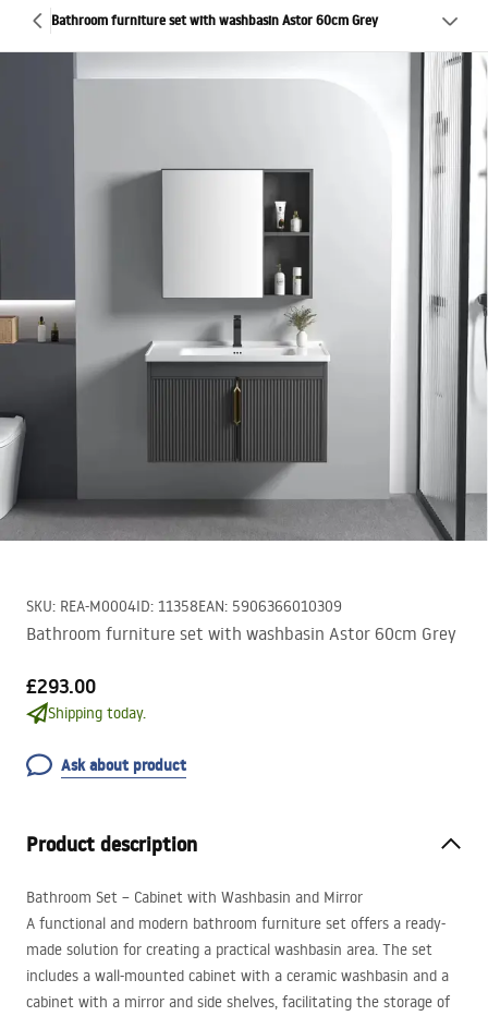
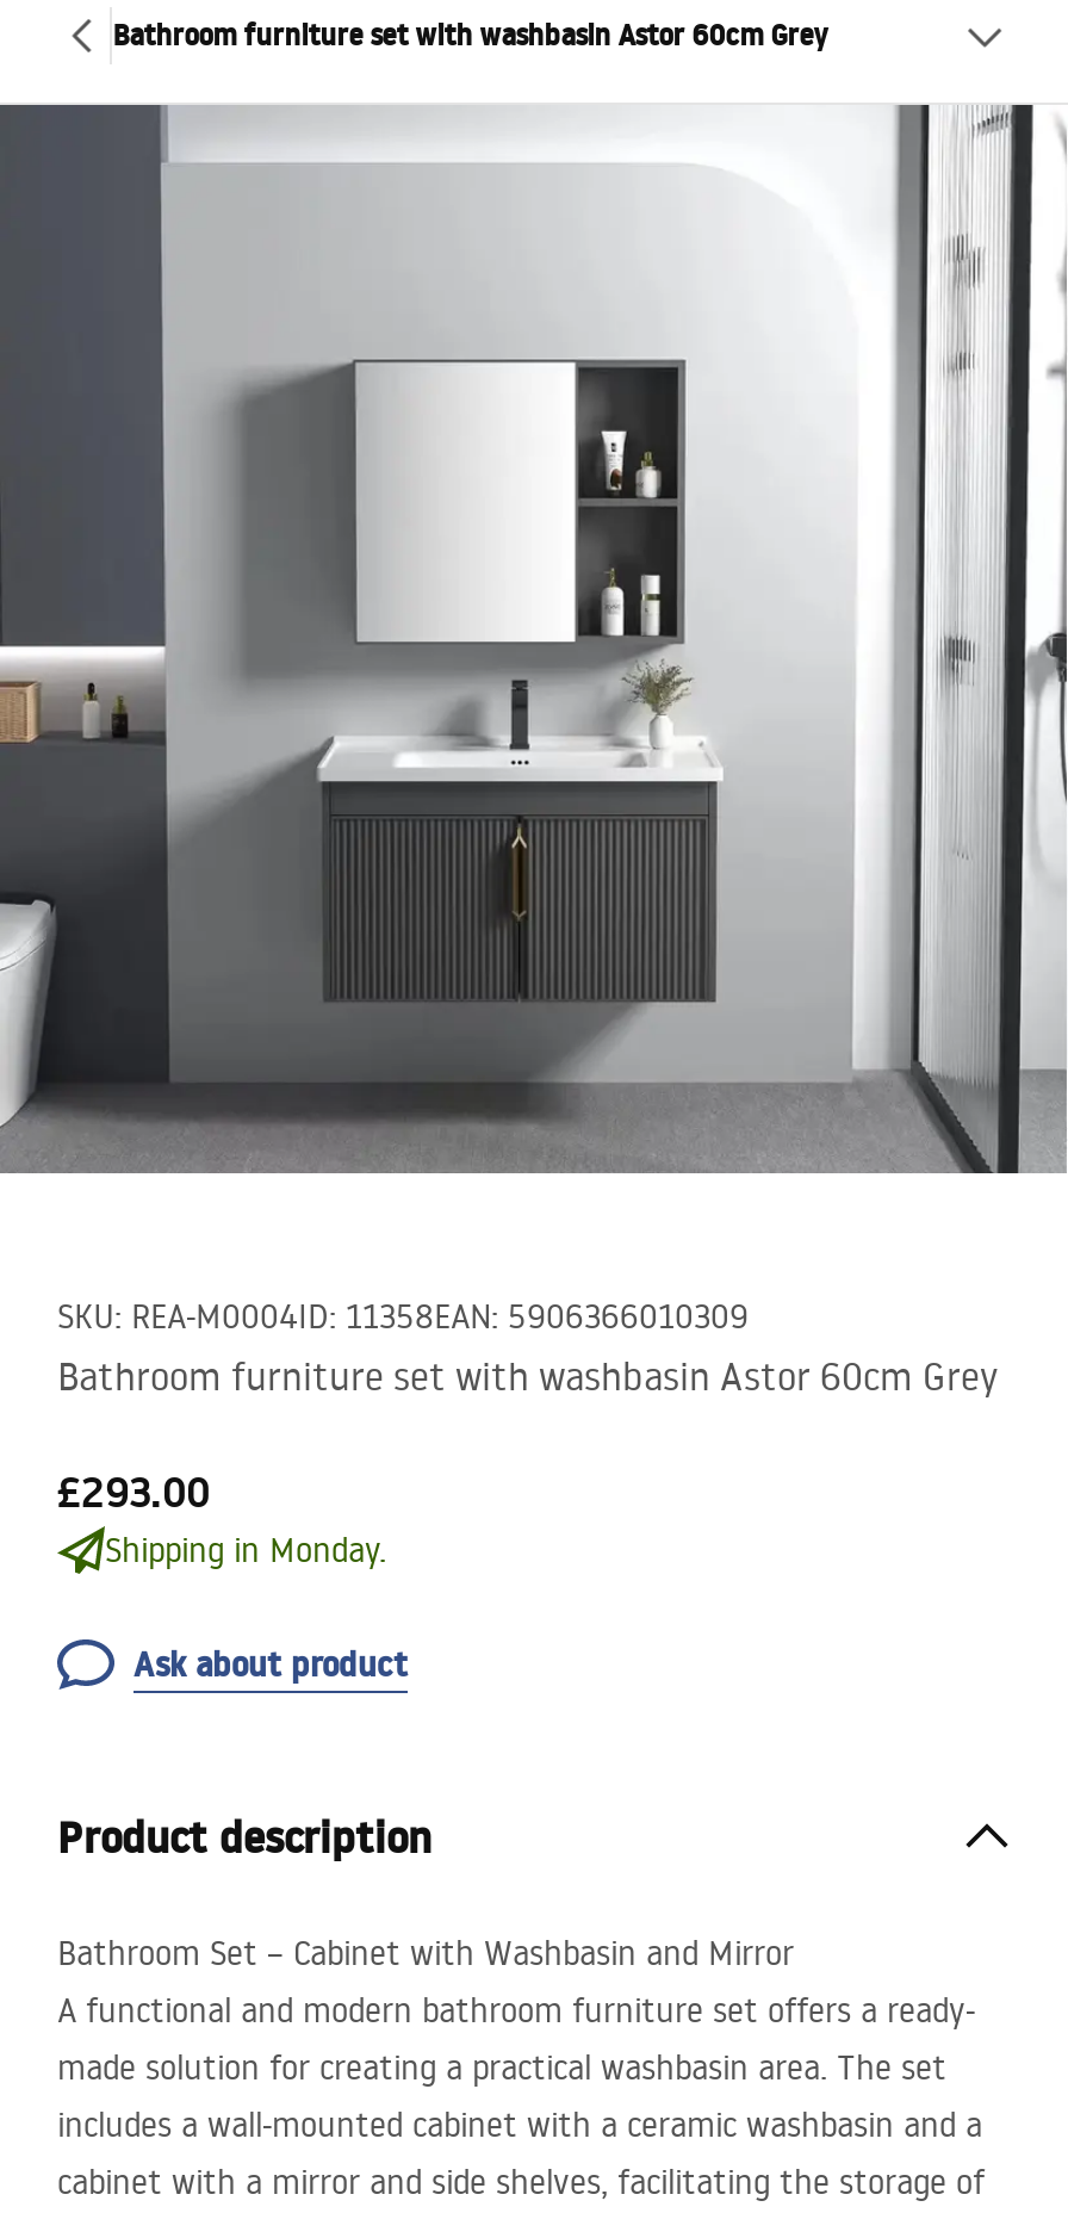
[48,703,146,723] Shipping today. -> [105,1529,386,1572] Shipping in Monday.

